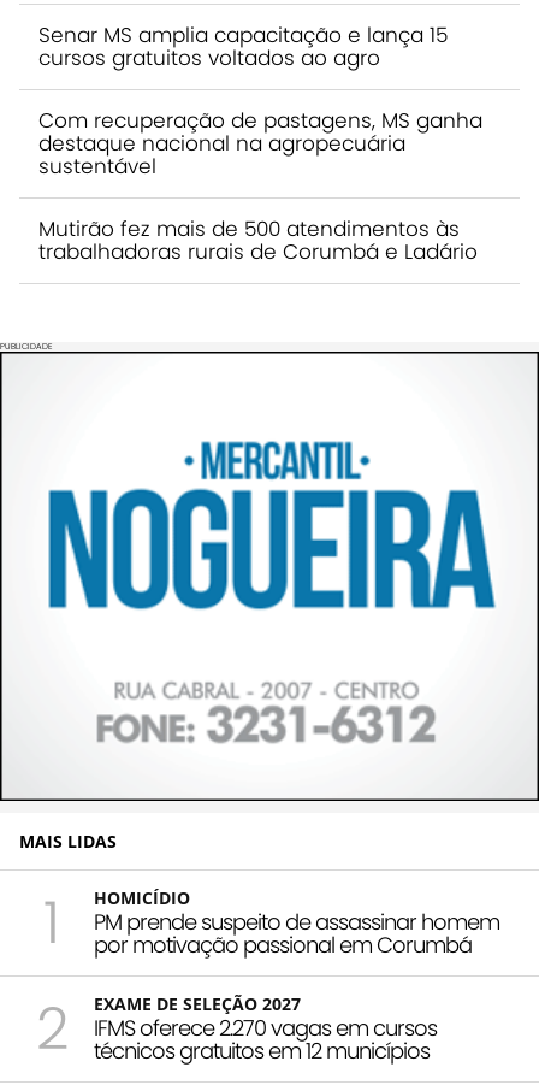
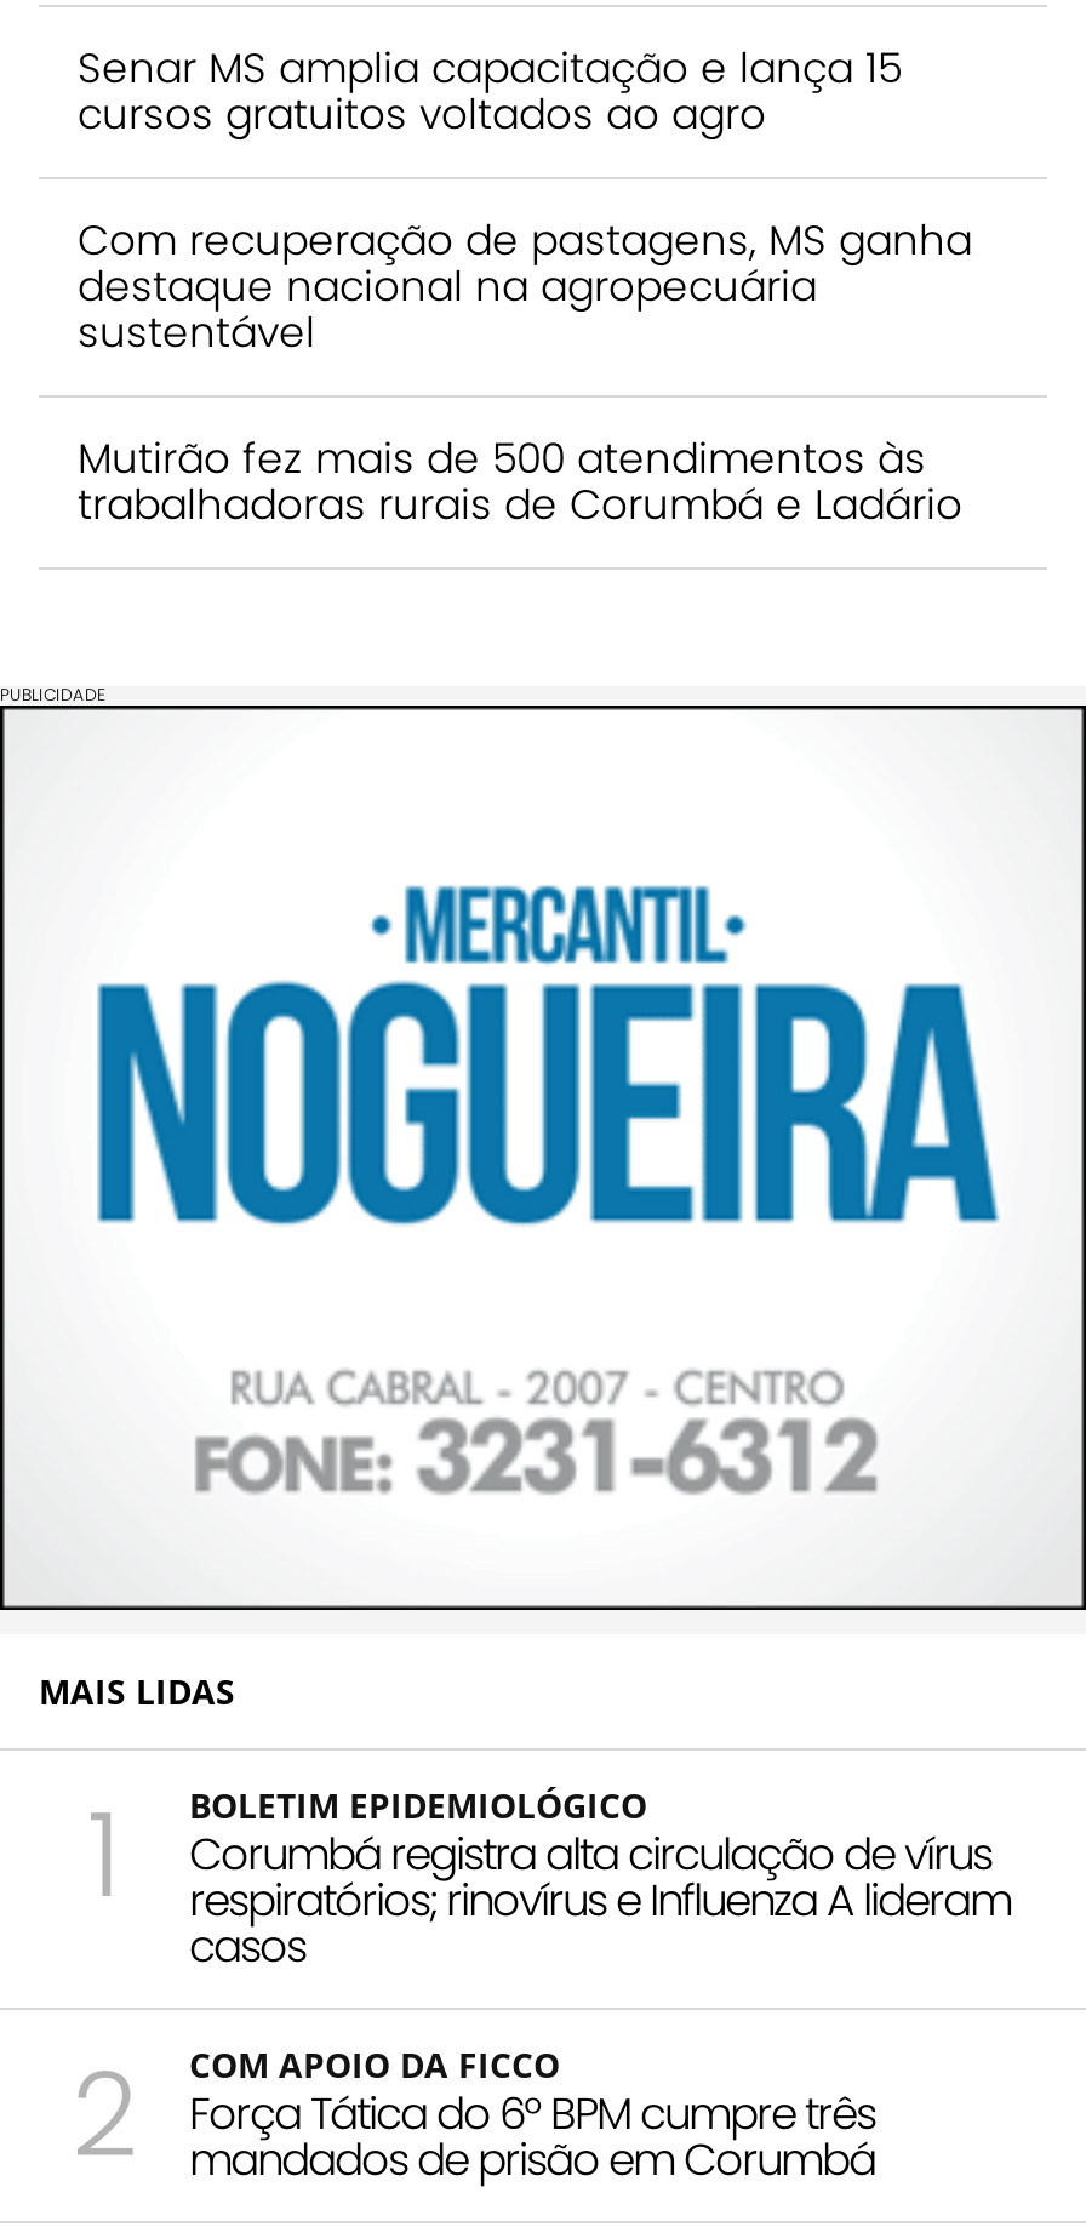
[94,887,499,960] HOMICÍDIO | PM prende suspeito de assassinar homem | por motivação passional em Corumbá -> [189,1783,1011,1977] BOLETIM EPIDEMIOLÓGICO | Corumbá registra alta circulação de vírus | respiratórios; rinovírus e Influenza A lideram | casos
[94,993,437,1066] EXAME DE SELEÇÃO 2027 | IFMS oferece 2.270 vagas em cursos | técnicos gratuitos em 12 municípios -> [189,2043,875,2191] COM APOIO DA FICCO | Força Tática do 6º BPM cumpre três | mandados de prisão em Corumbá

